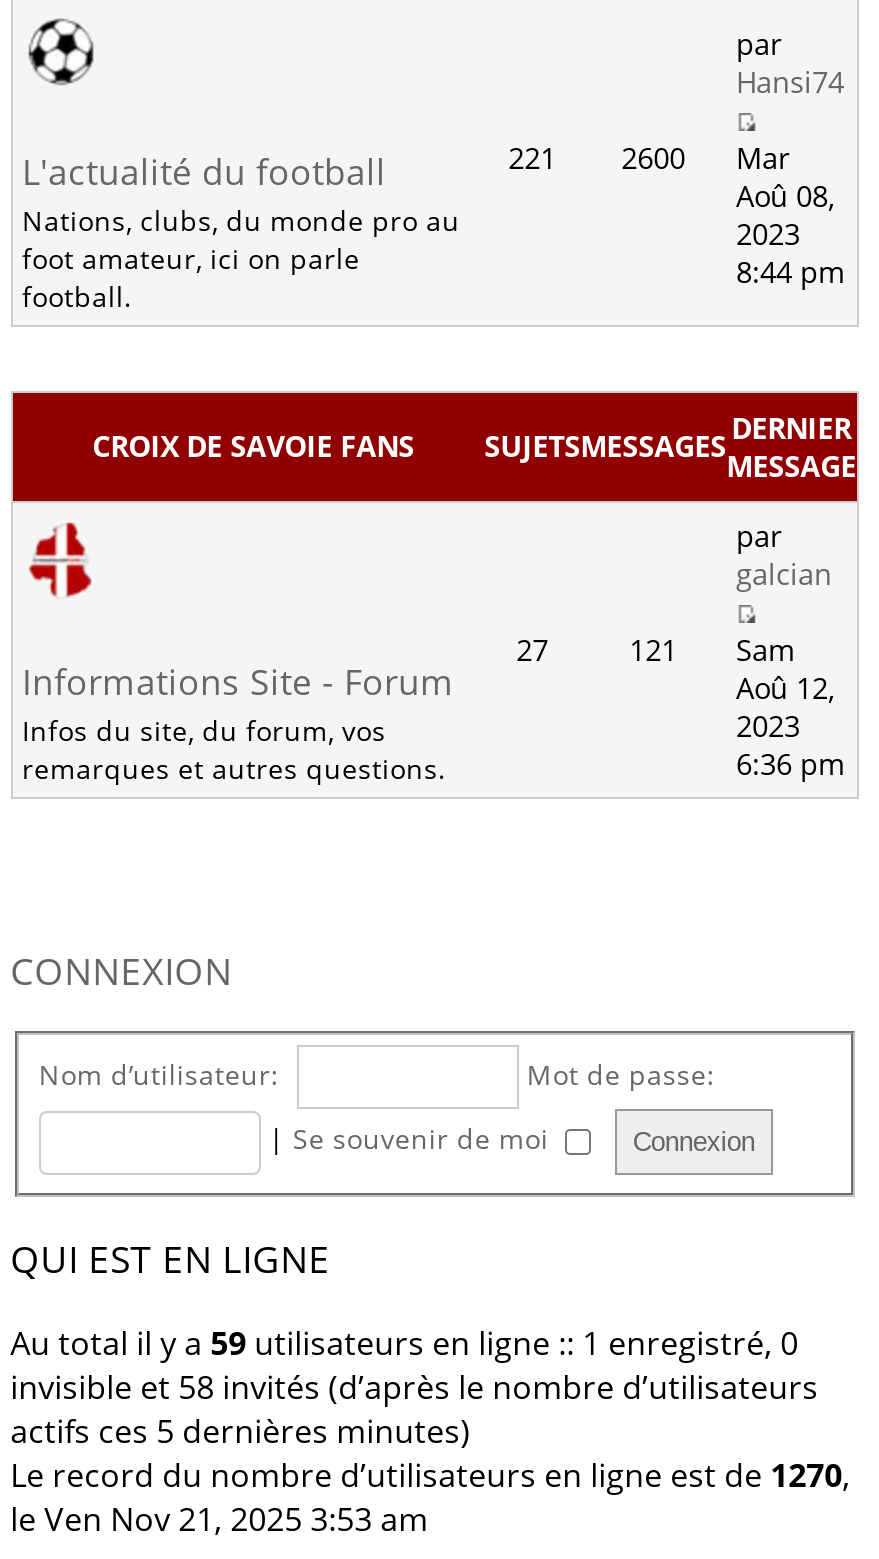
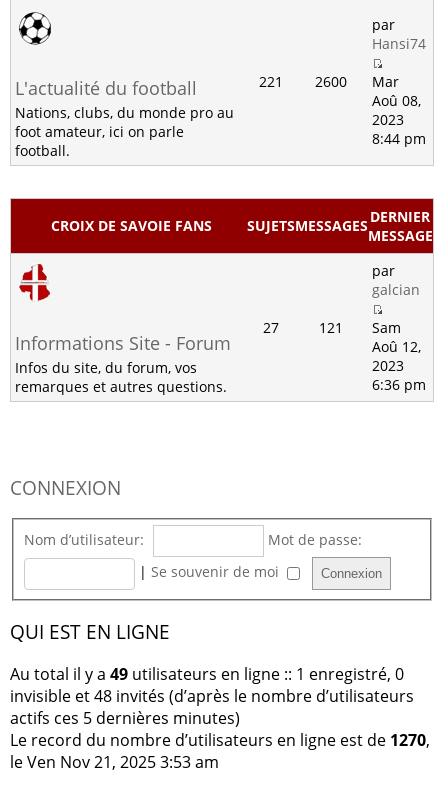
[10,1321,798,1365] Au total il y a 59 utilisateurs en ligne :: 1 enregistré, 0 -> [10,663,404,685] Au total il y a 49 utilisateurs en ligne :: 1 enregistré, 0
[10,1365,818,1409] invisible et 58 invités (d’après le nombre d’utilisateurs -> [10,685,414,707] invisible et 48 invités (d’après le nombre d’utilisateurs

